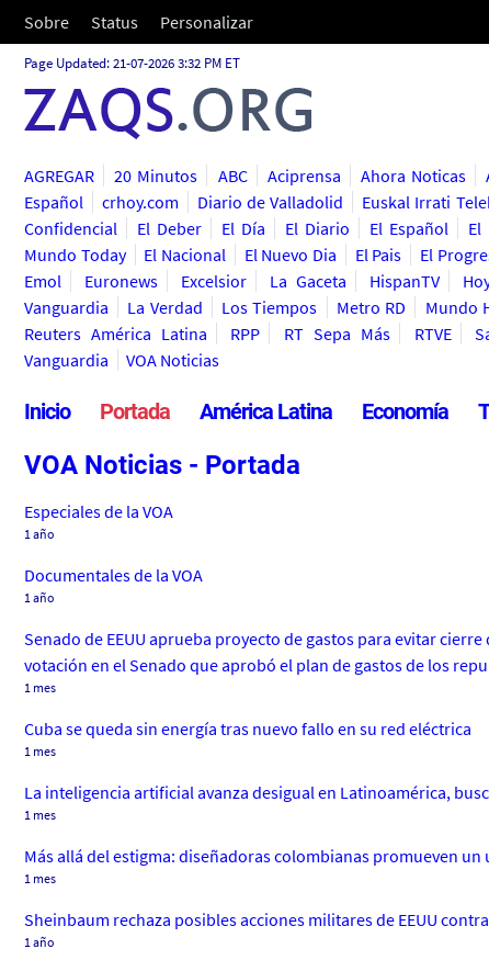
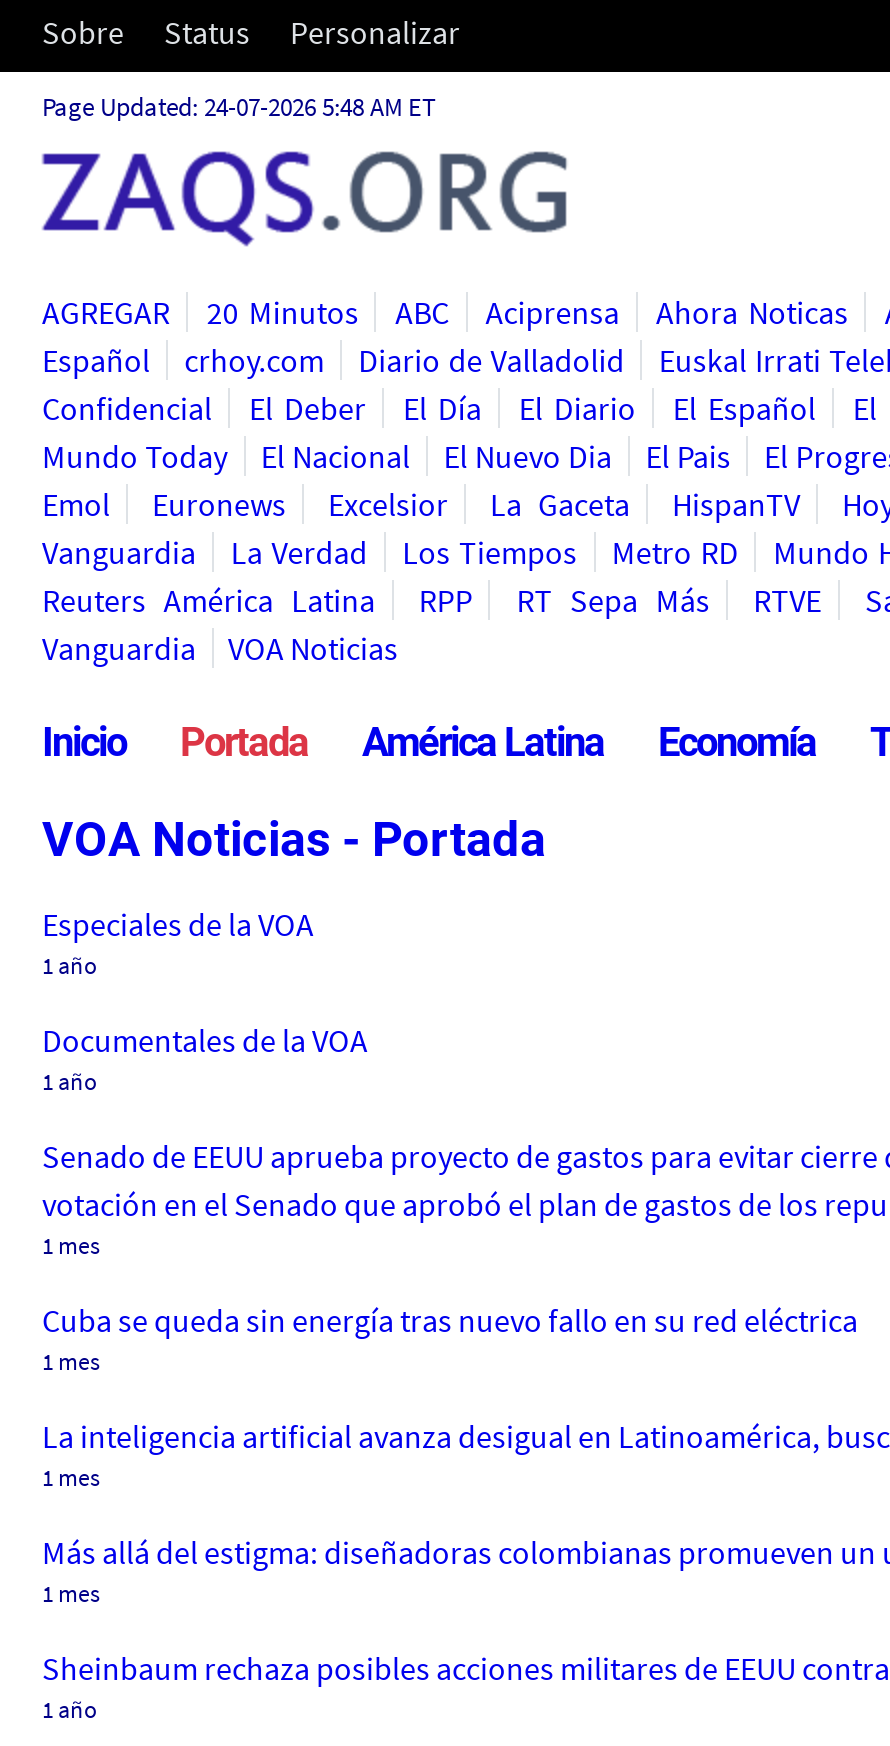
[24,54,240,72] Page Updated: 21-07-2026 3:32 PM ET -> [42,90,436,124] Page Updated: 24-07-2026 5:48 AM ET

